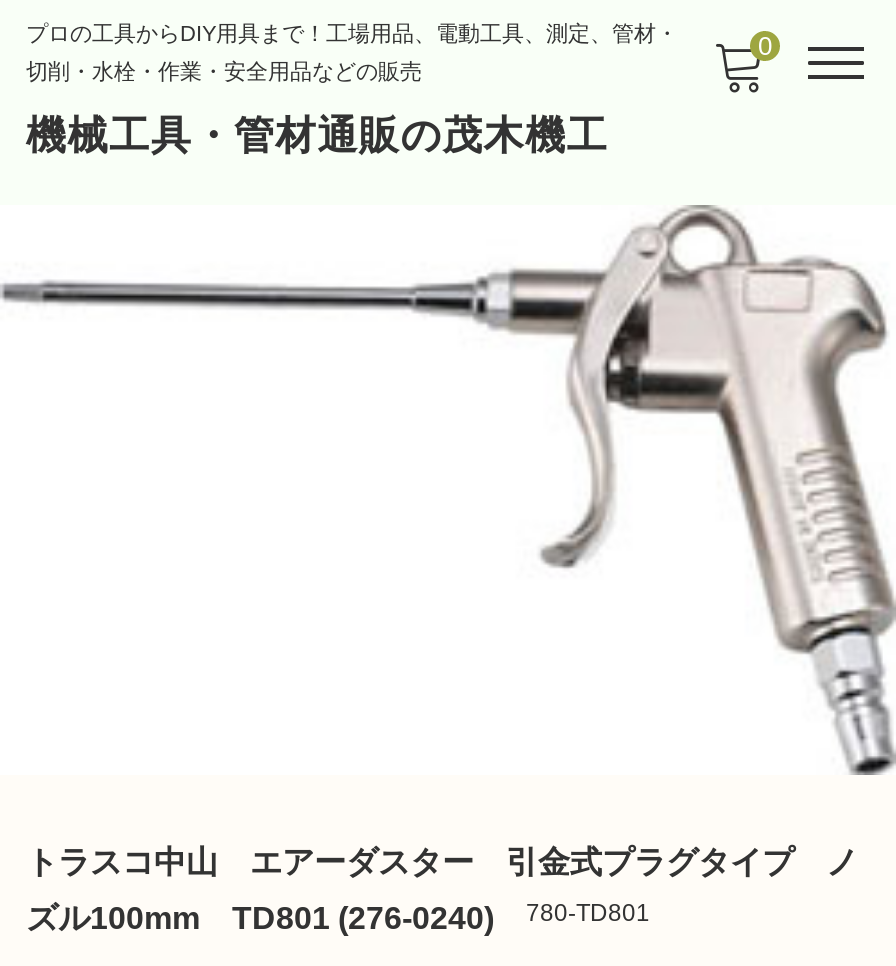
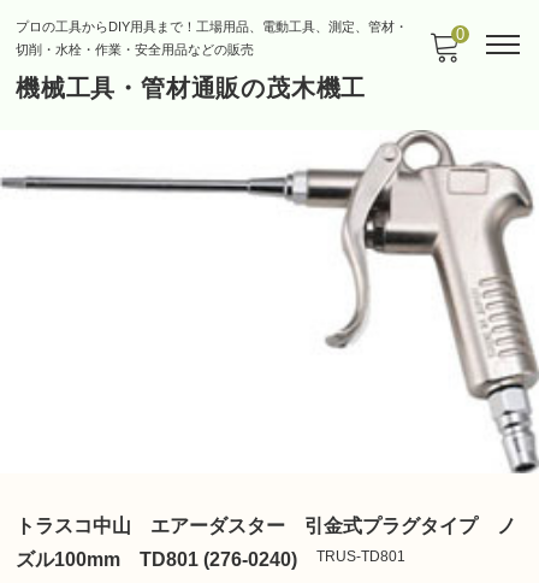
[26,899,650,935] ズル100mm TD801 (276-0240) 780-TD801 -> [16,548,405,570] ズル100mm TD801 (276-0240) TRUS-TD801

